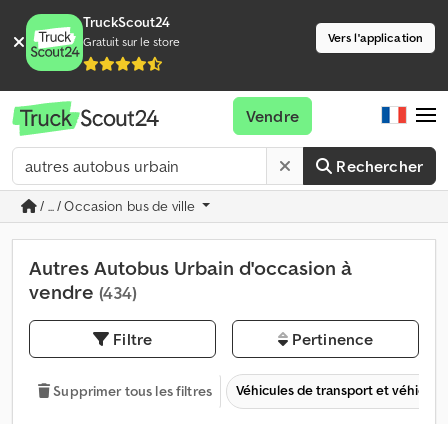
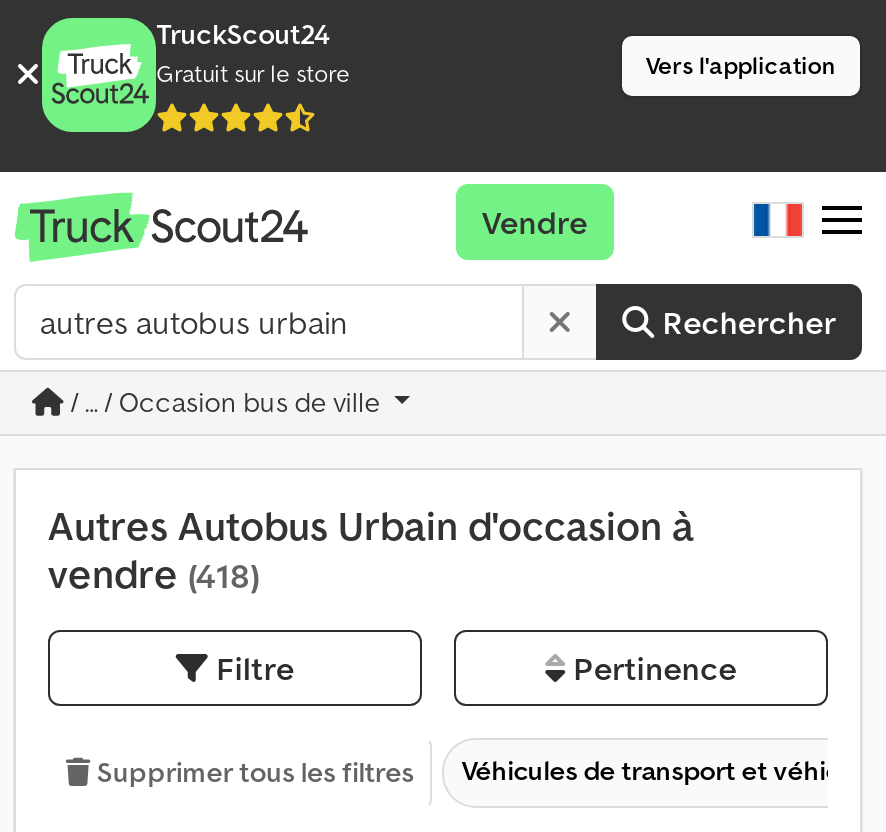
[29,279,137,305] vendre (434) -> [48,548,260,600] vendre (418)

